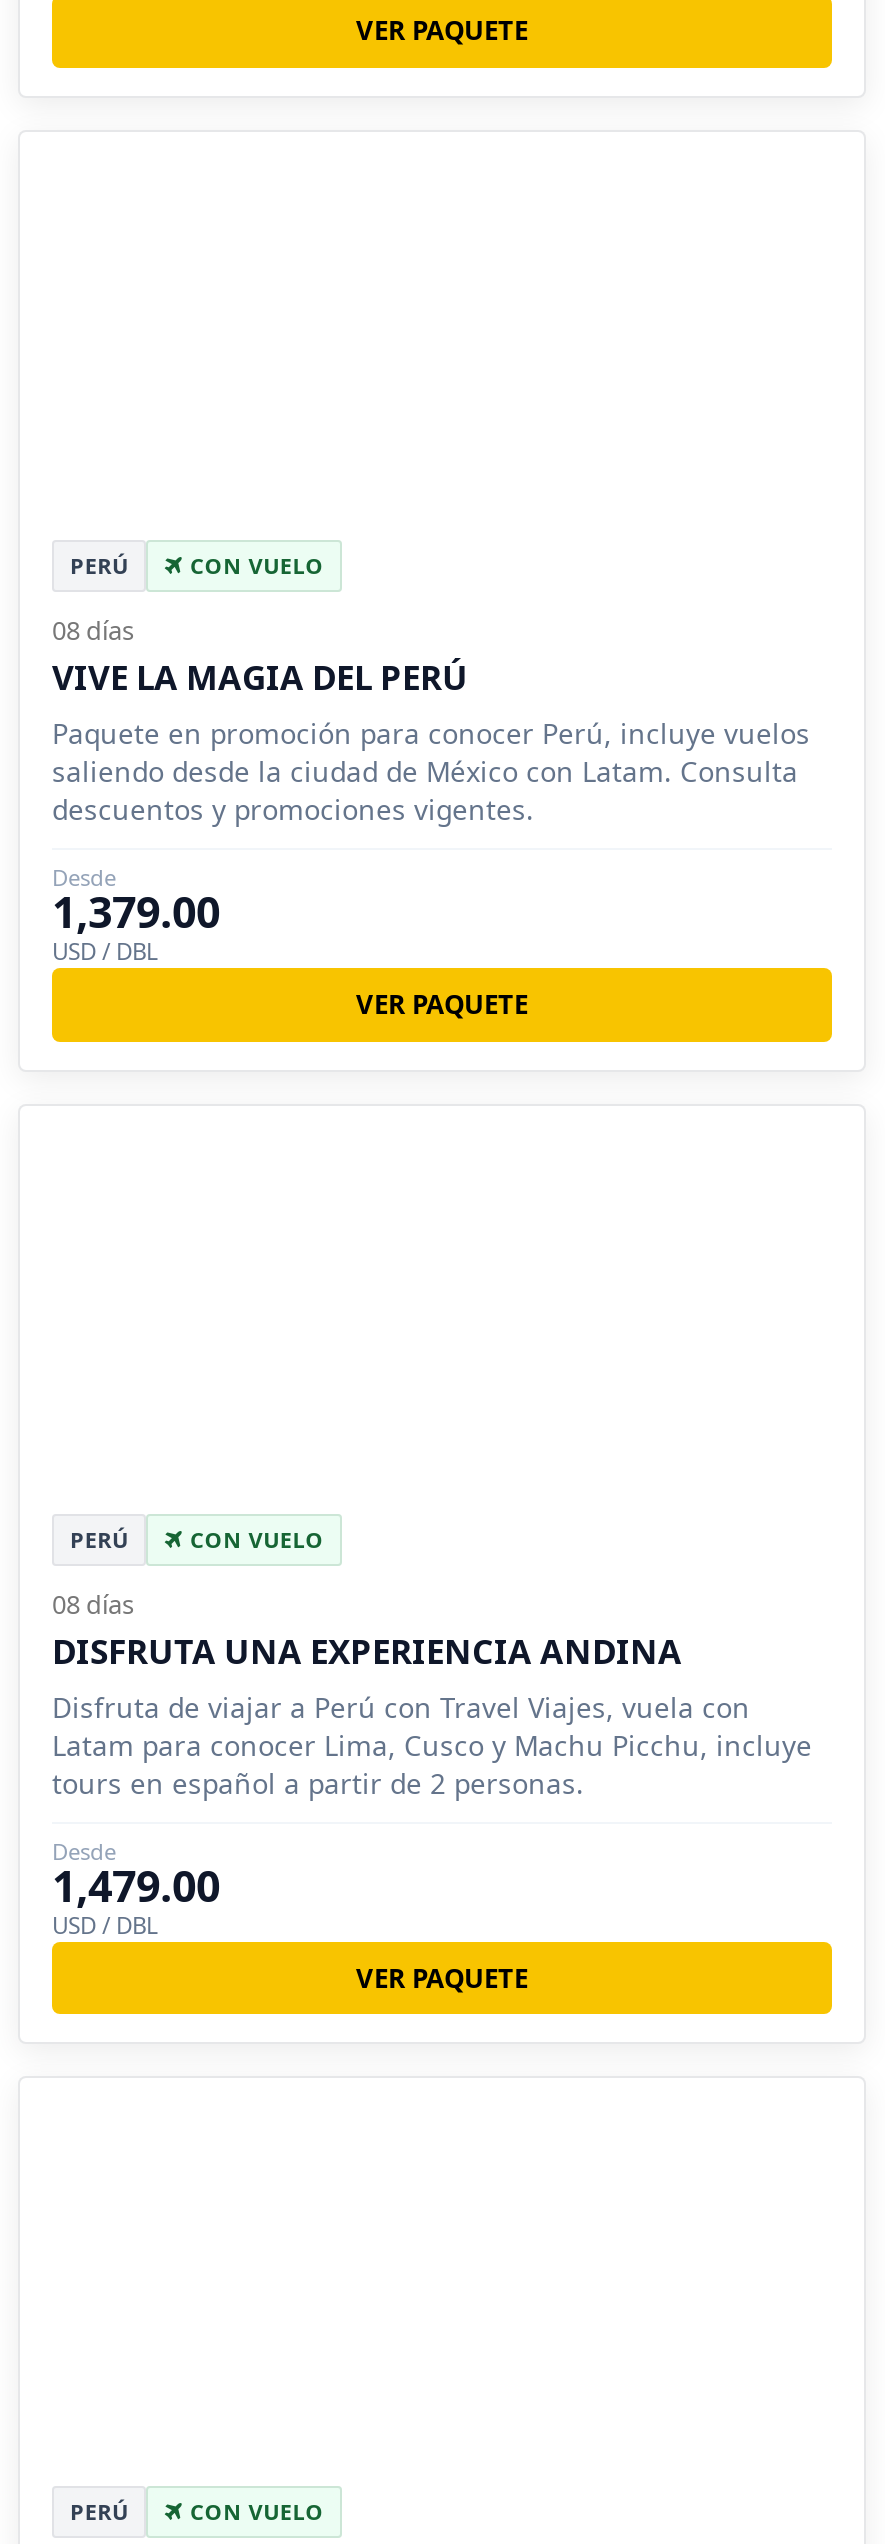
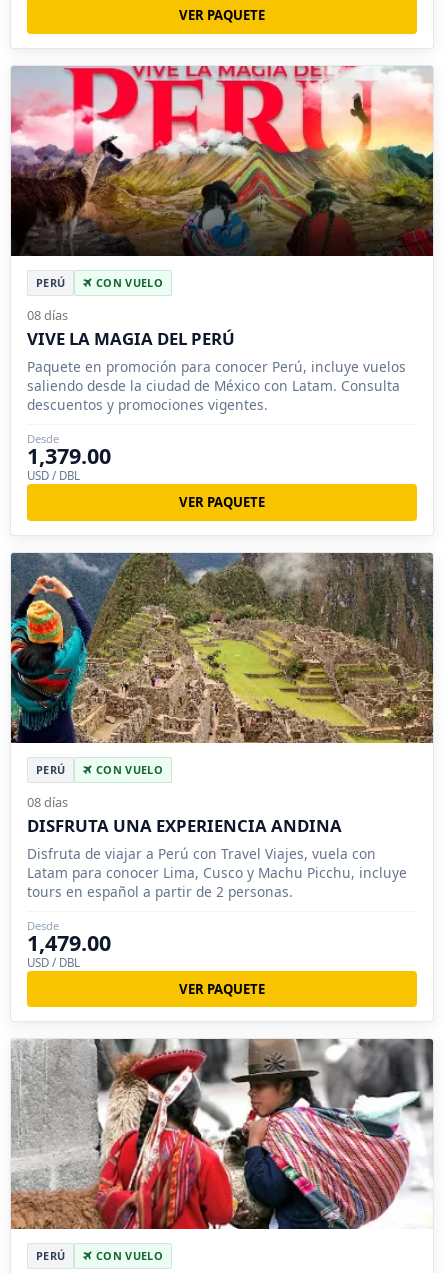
none -> [10,65,434,257] [image]
none -> [10,552,434,744] [image]
none -> [10,1038,434,1230] [image]

